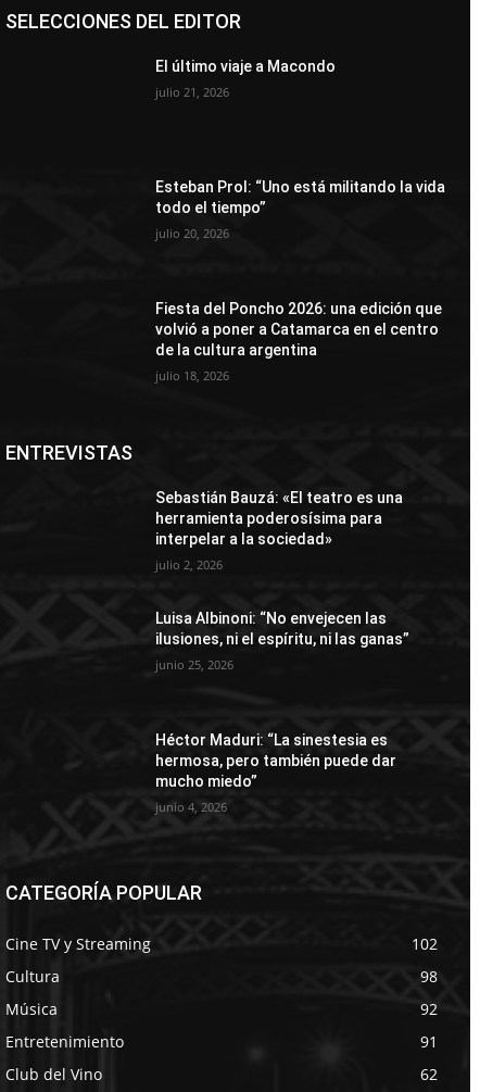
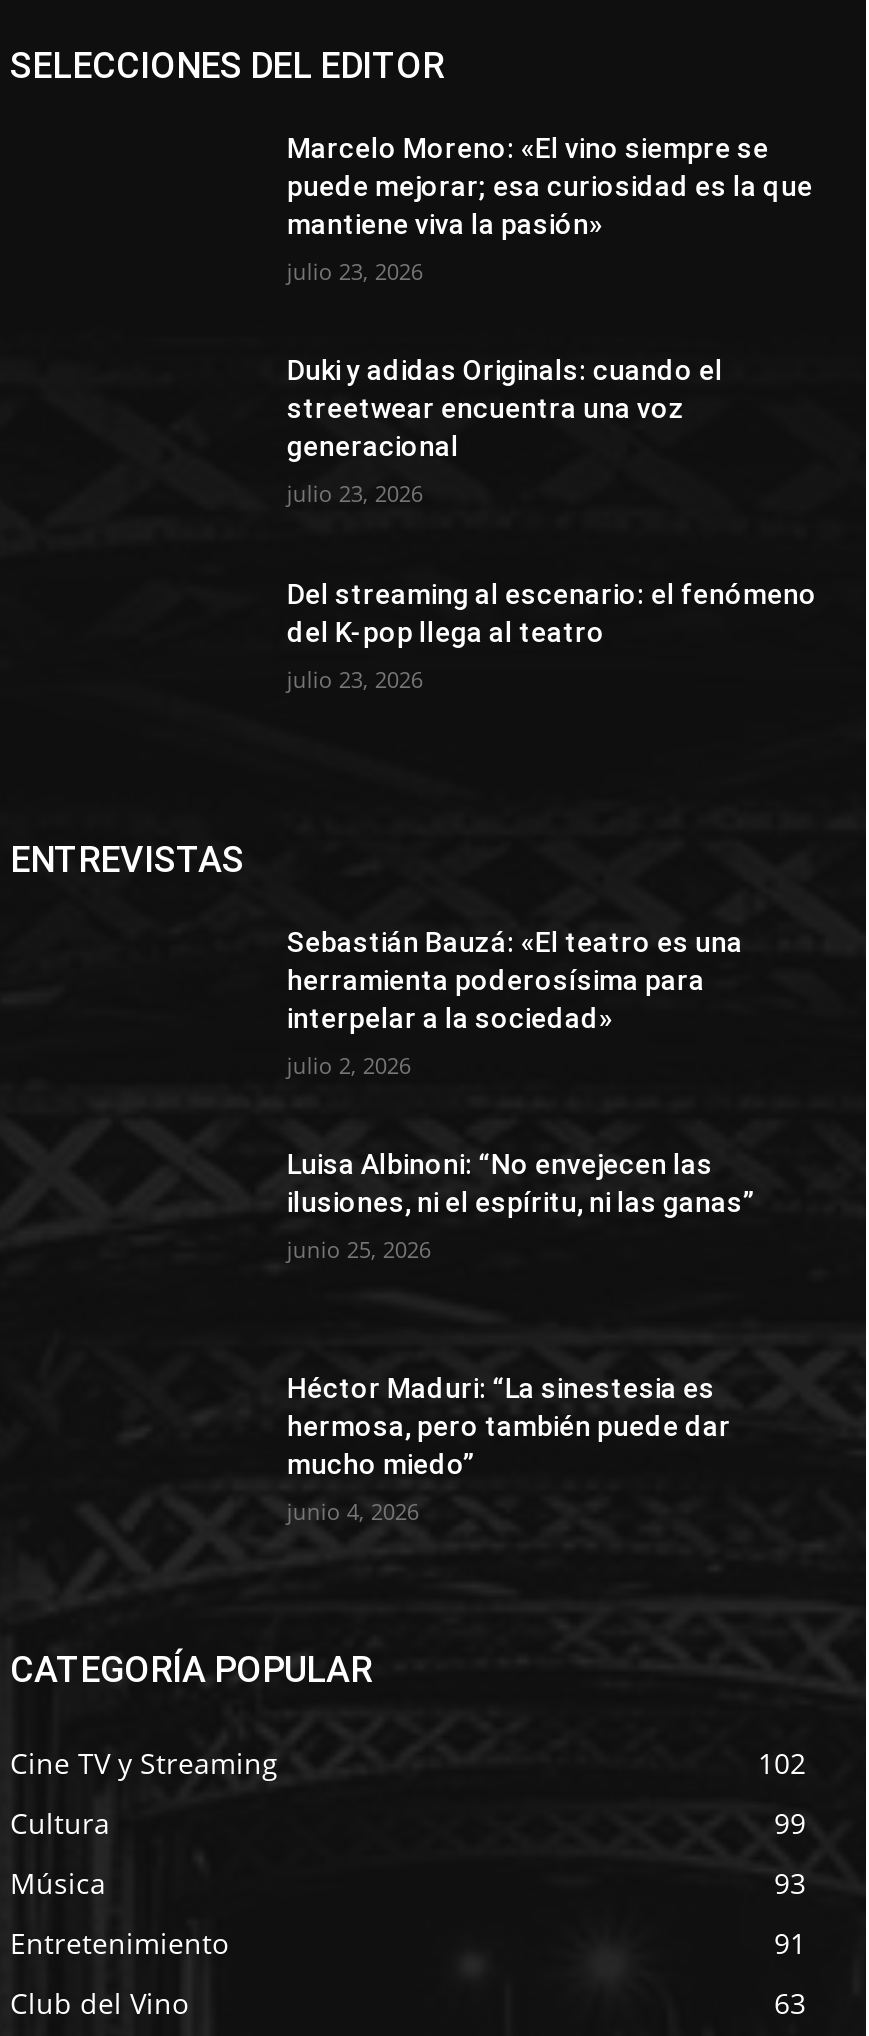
[156,57,336,75] El último viaje a Macondo -> [287,131,813,239] Marcelo Moreno: «El vino siempre se | puede mejorar; esa curiosidad es la que | mantiene viva la pasión»
[156,83,230,100] julio 21, 2026 -> [287,255,423,285] julio 23, 2026
[156,179,446,217] Esteban Prol: “Uno está militando la vida | todo el tiempo” -> [287,355,723,463] Duki y adidas Originals: cuando el | streetwear encuentra una voz | generacional
[156,225,230,242] julio 20, 2026 -> [287,479,423,509] julio 23, 2026
[156,300,442,359] Fiesta del Poncho 2026: una edición que | volvió a poner a Catamarca en el centro | de la cultura argentina -> [287,578,817,648] Del streaming al escenario: el fenómeno | del K-pop llega al teatro
[156,367,230,384] julio 18, 2026 -> [287,664,423,694] julio 23, 2026
[420,966,438,986] 98 -> [774,1803,806,1841] 99
[420,998,438,1019] 92 -> [774,1863,806,1901] 93
[420,1063,438,1084] 62 -> [774,1983,806,2021] 63

